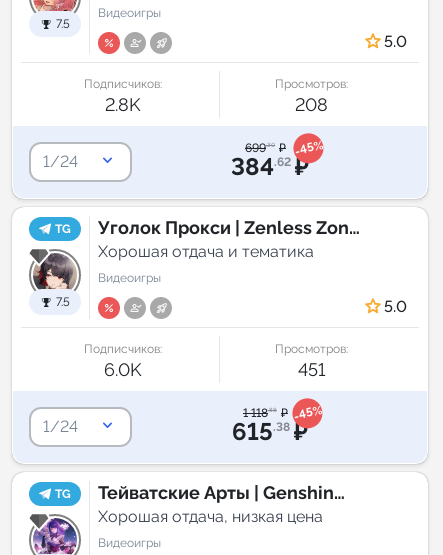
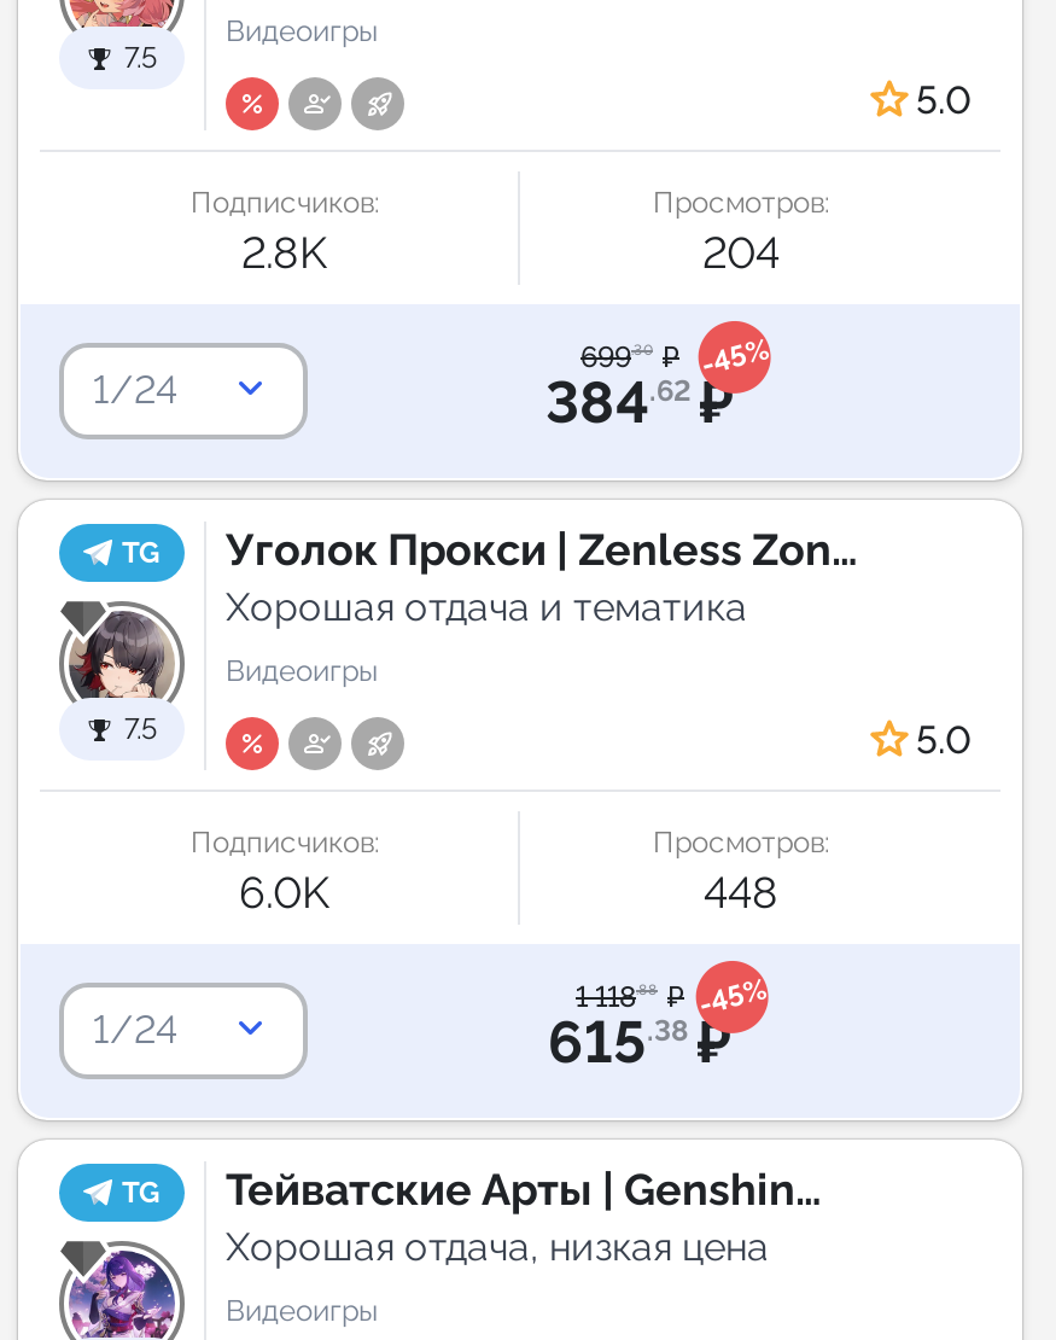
[295,94,328,115] 208 -> [702,227,780,278] 204
[298,359,325,380] 451 -> [704,867,778,917] 448

